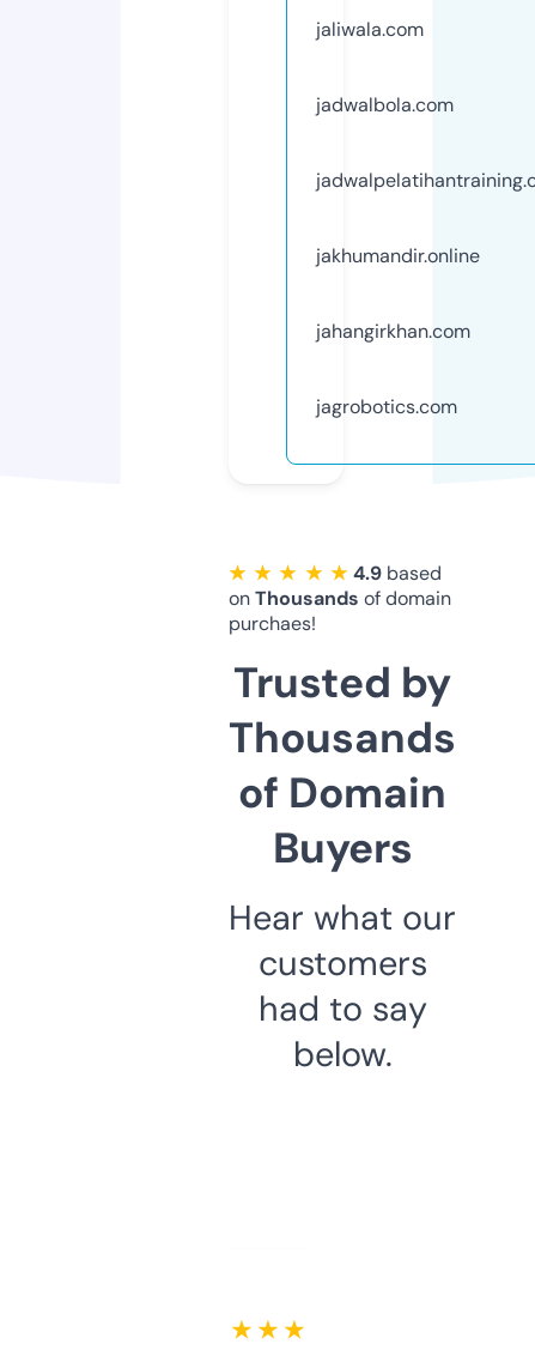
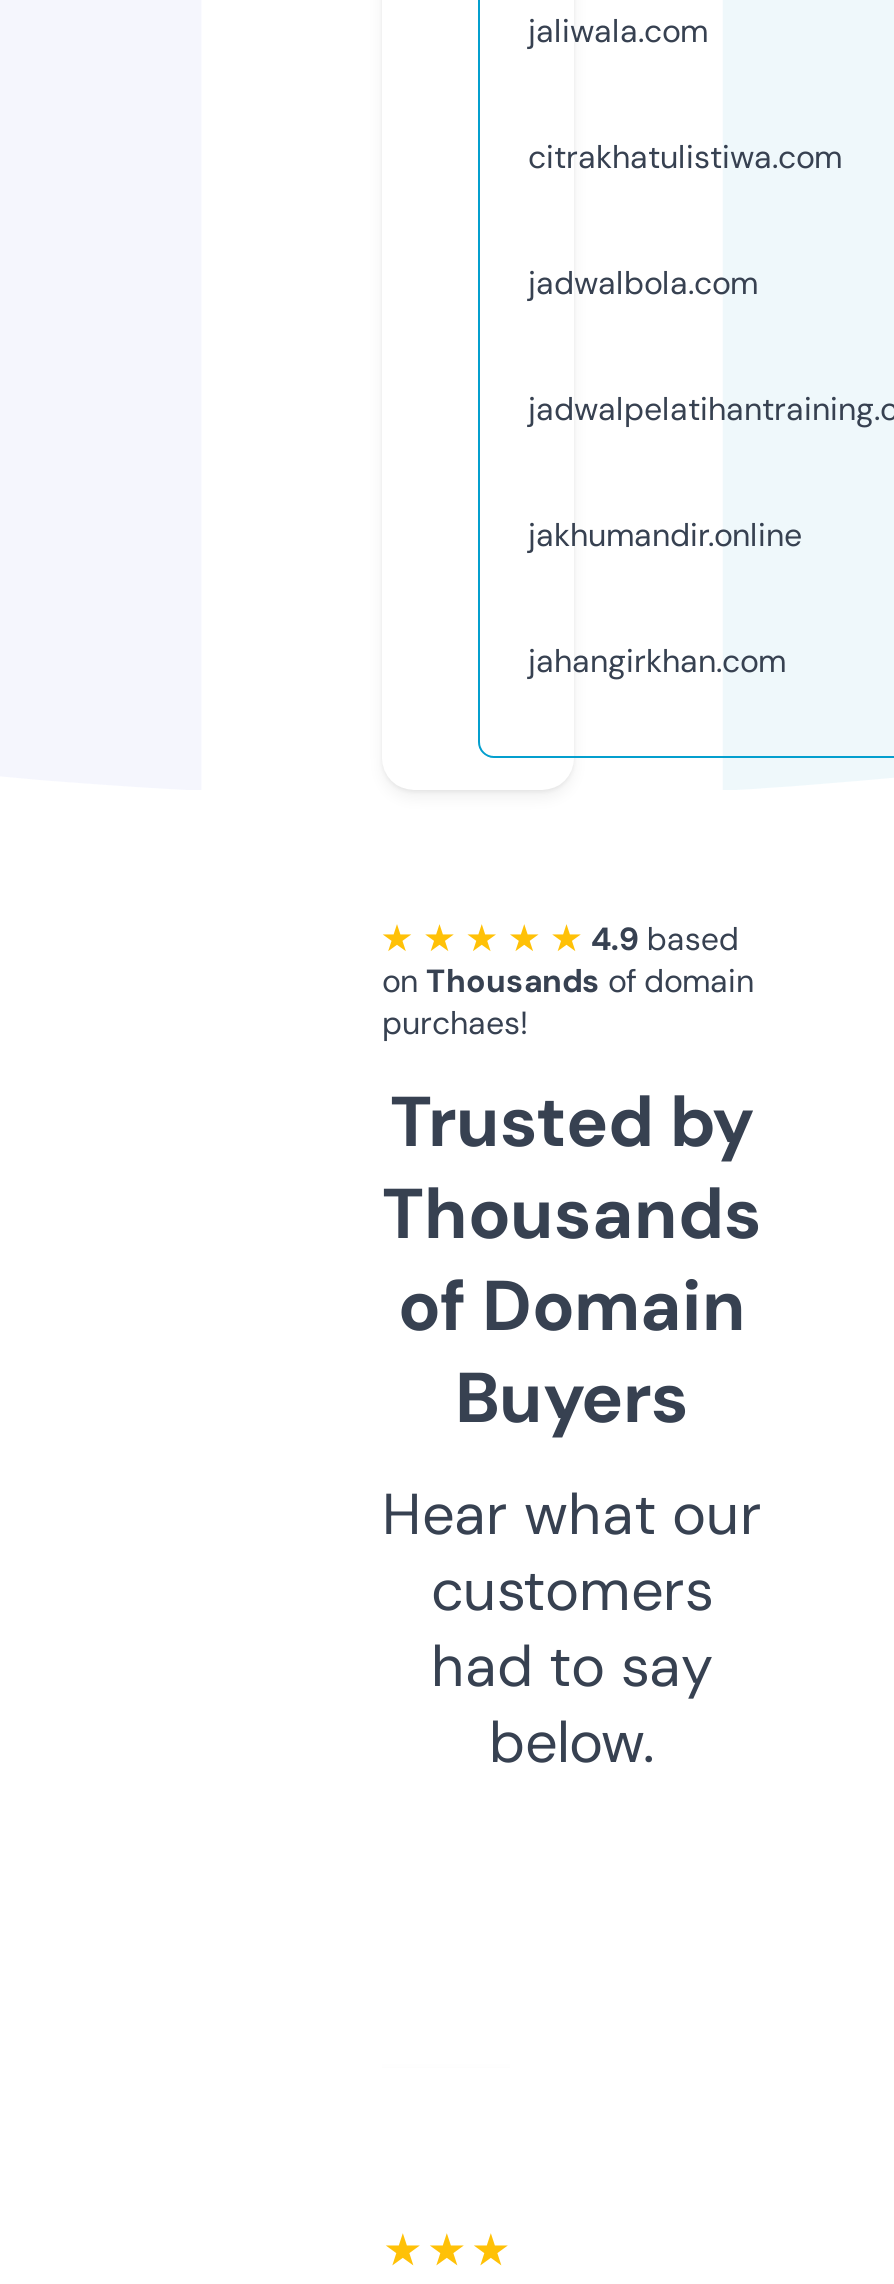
none -> [528,136,842,178] citrakhatulistiwa.com
moved [316,92,480,344] -> [528,262,802,682]: jadwalbola.com | jakhumandir.online | jahangirkhan.com
[316,394,457,419] jagrobotics.com -> none

